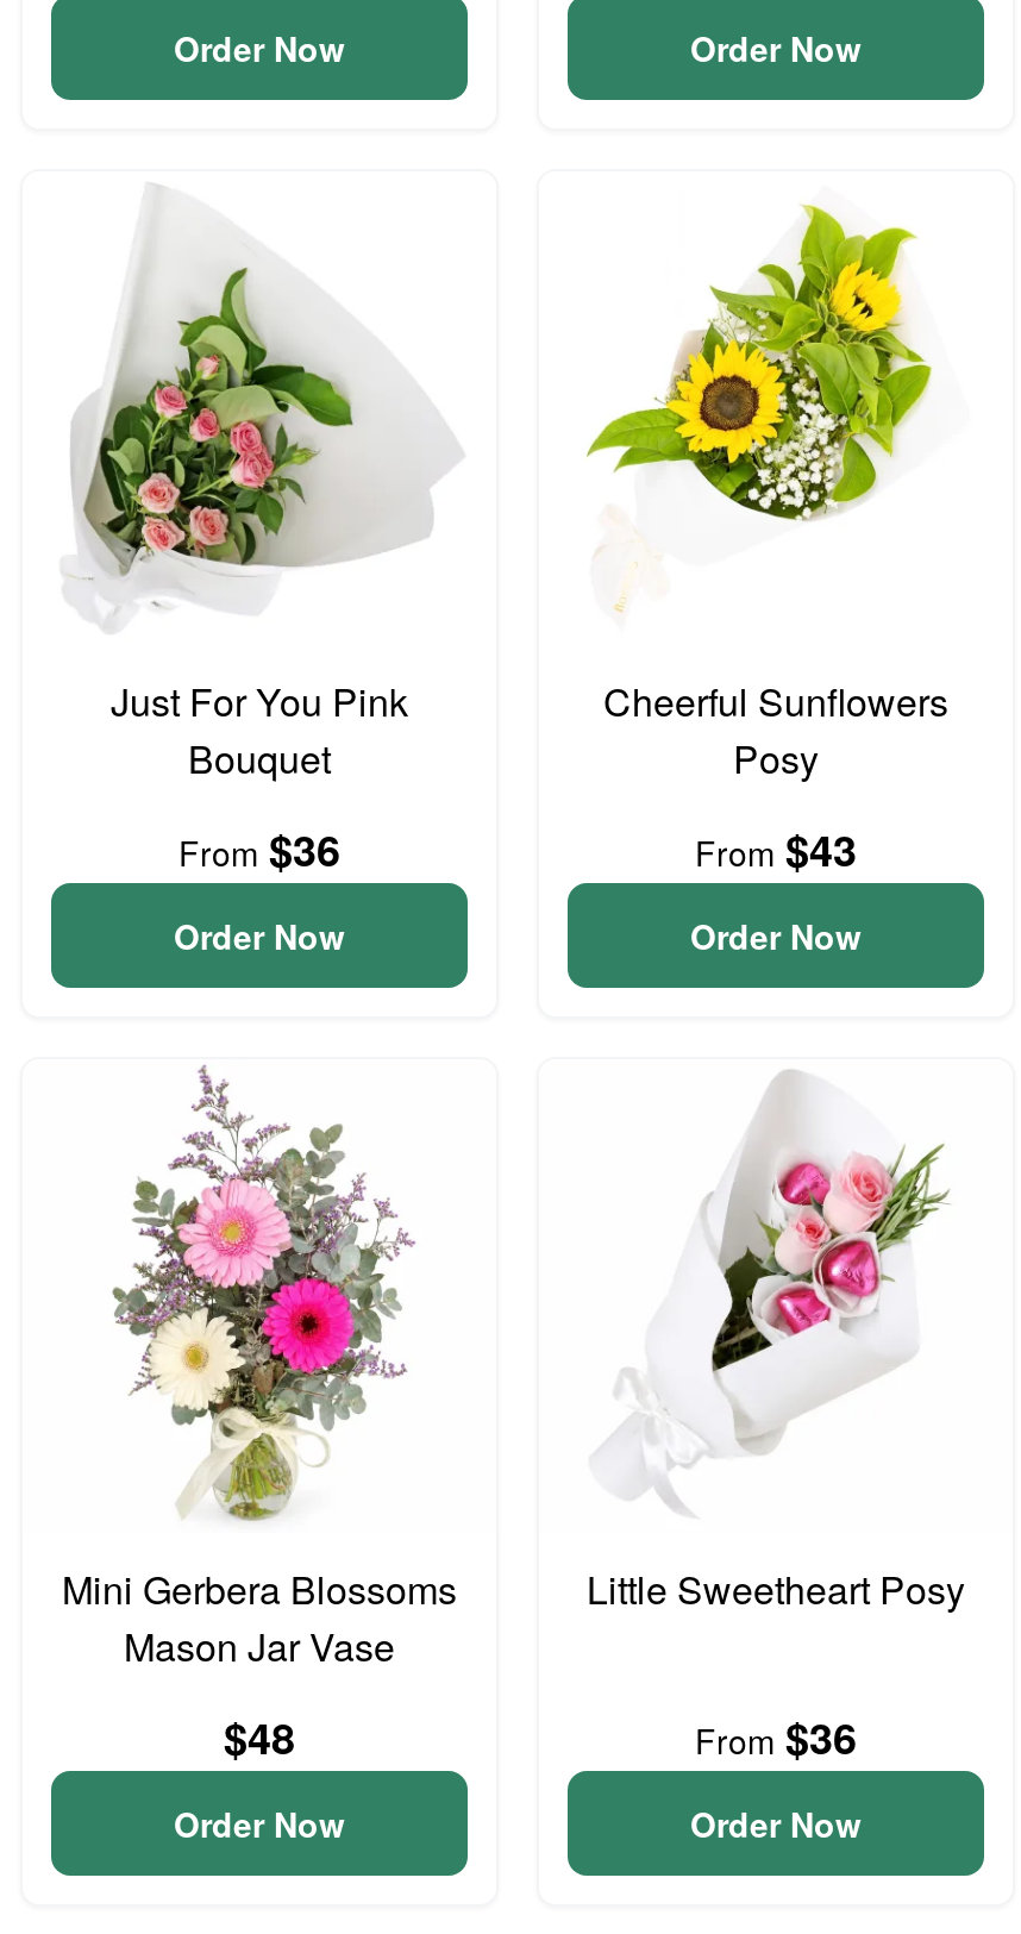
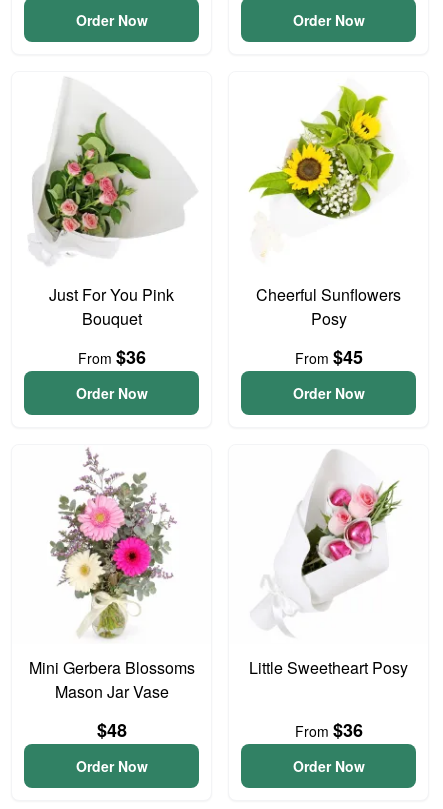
[695,819,857,881] From $43 -> [294,344,362,370] From $45

